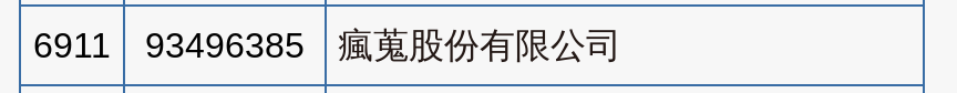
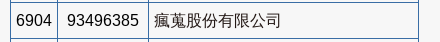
[33,26,621,64] 6911 93496385 瘋蒐股份有限公司 -> [16,12,282,29] 6904 93496385 瘋蒐股份有限公司

